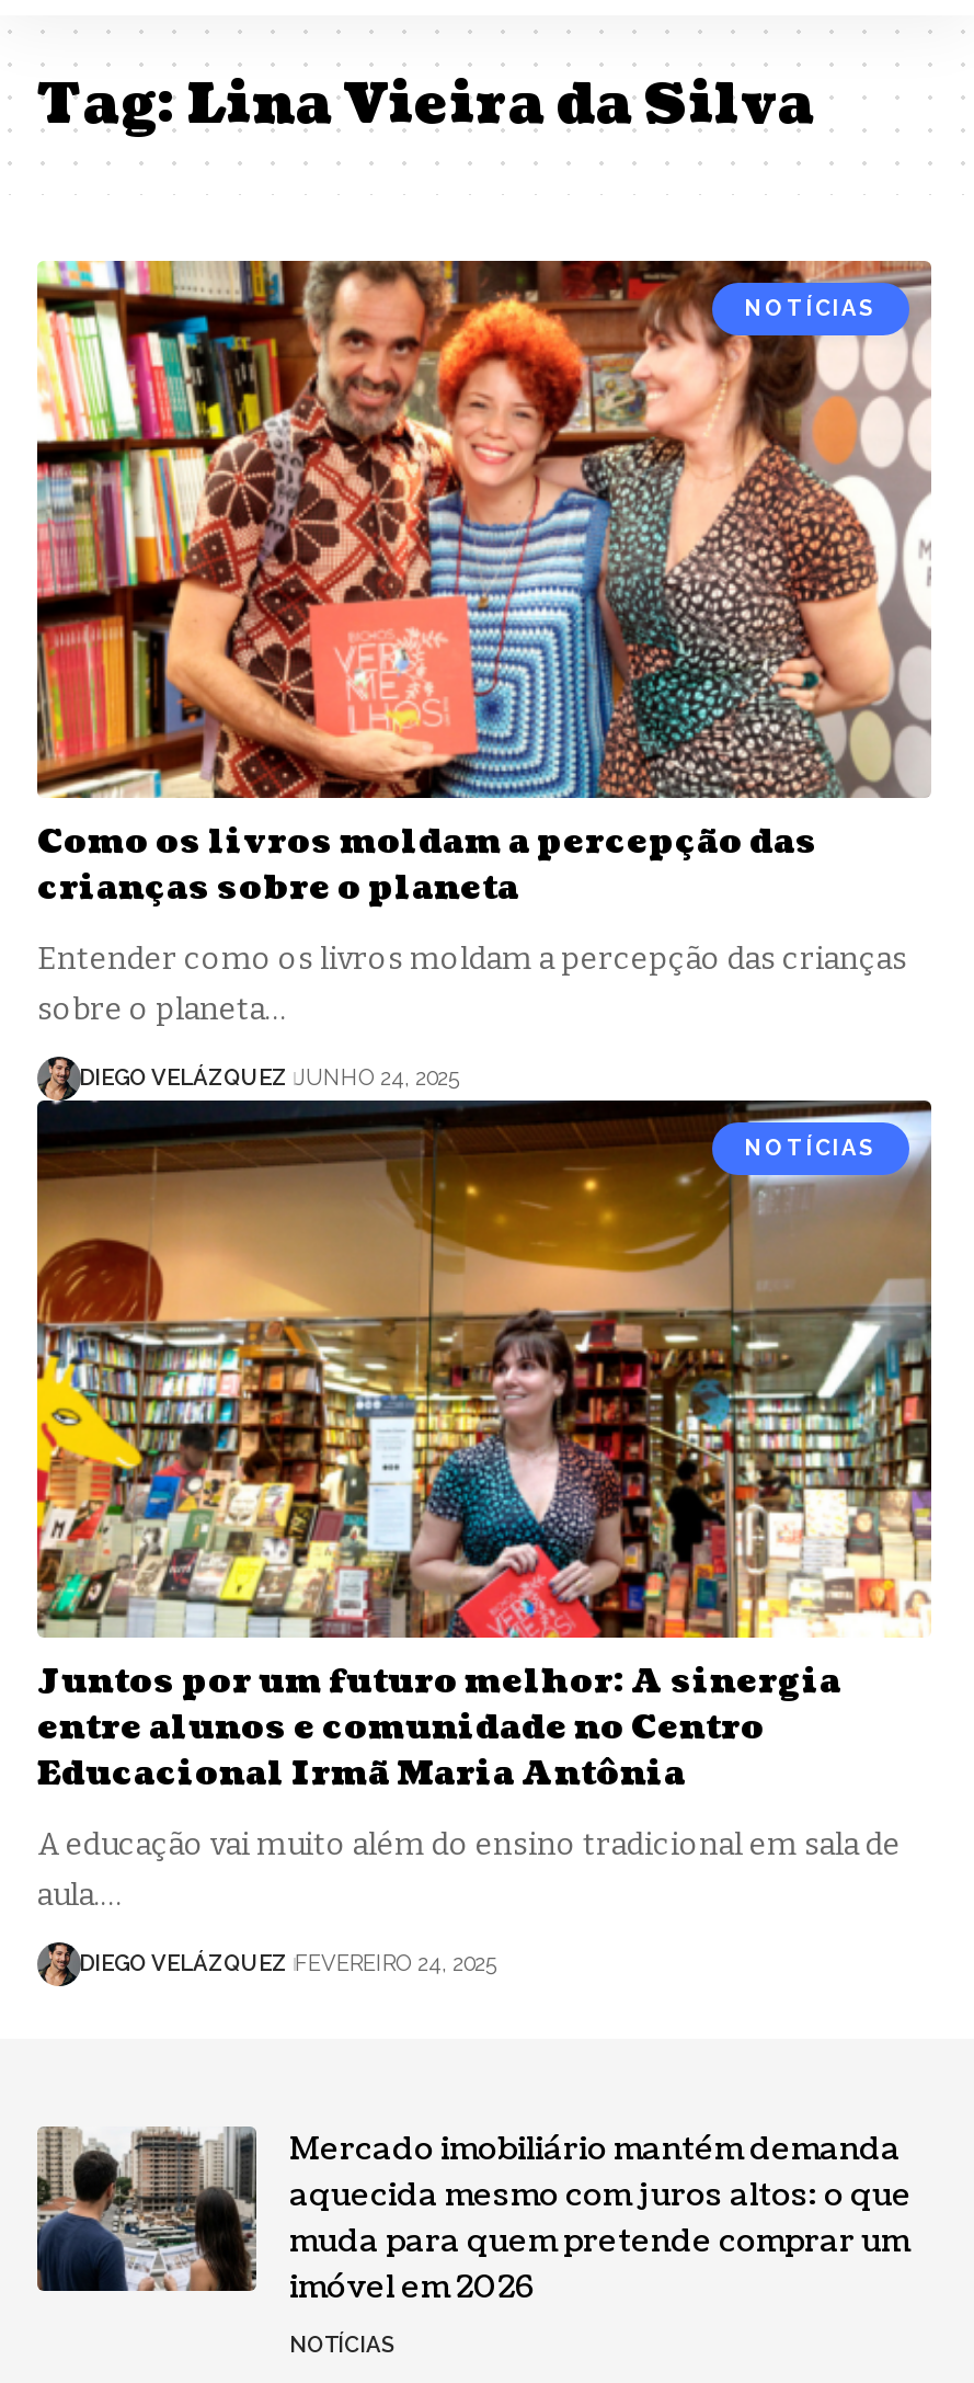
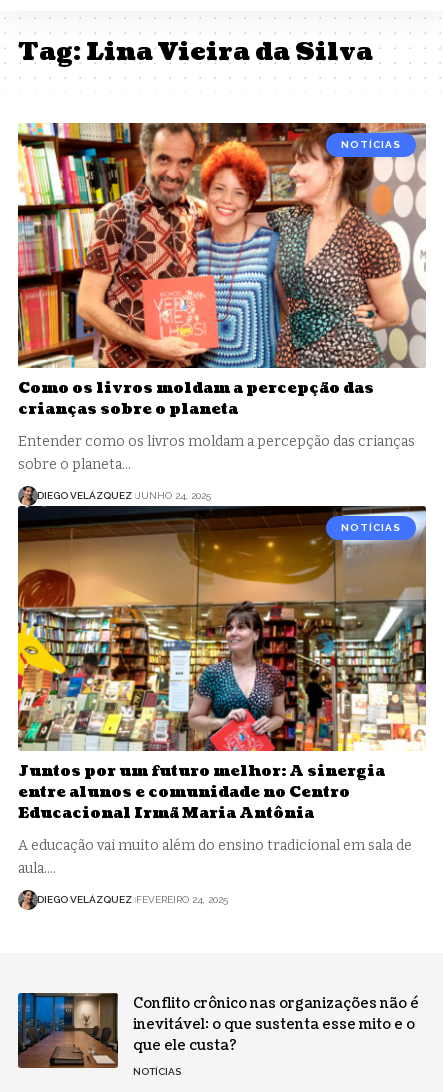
[35,2124,912,2333] [image] | Mercado imobiliário mantém demanda | aquecida mesmo com juros altos: o que | muda para quem pretende comprar um | imóvel em 2026 -> [17,974,419,1069] [image] | Conflito crônico nas organizações não é | inevitável: o que sustenta esse mito e o | que ele custa?

